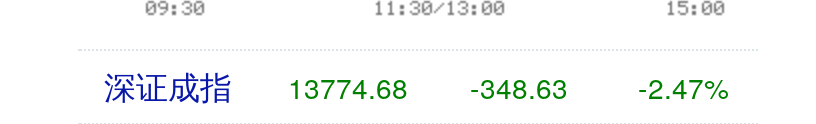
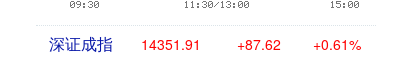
[288,68,408,108] 13774.68 -> [141,34,201,54] 14351.91
[470,68,568,108] -348.63 -> [237,34,281,54] +87.62
[638,68,728,108] -2.47% -> [313,34,361,54] +0.61%

